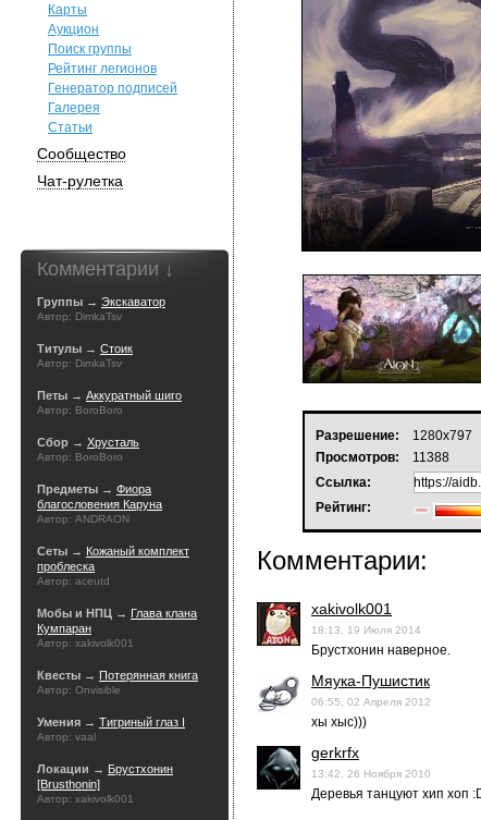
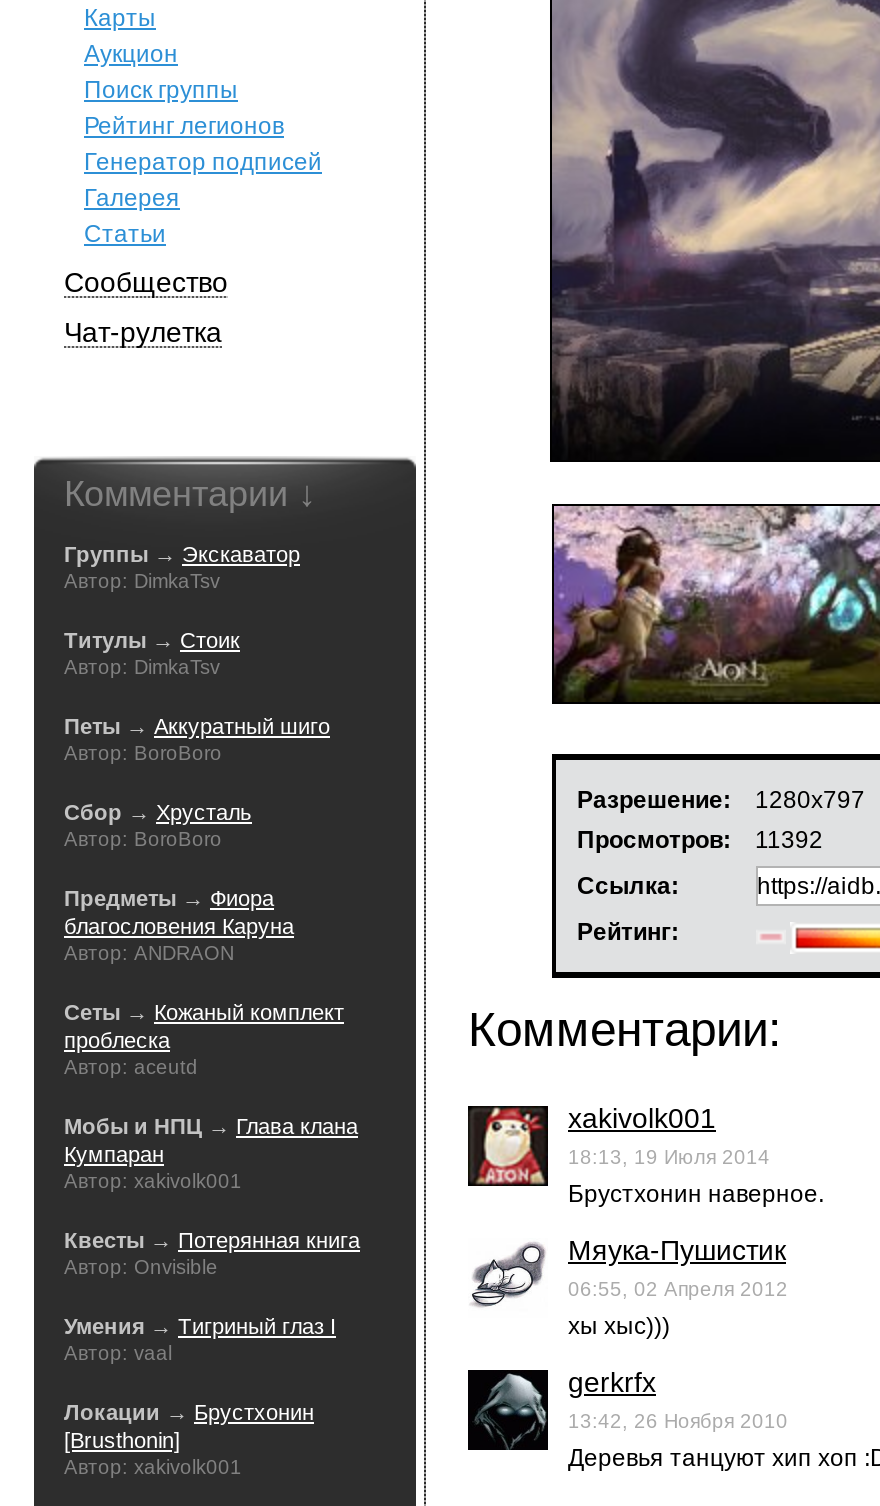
[316,450,450,465] Просмотров: 11388 -> [577,826,823,854] Просмотров: 11392

